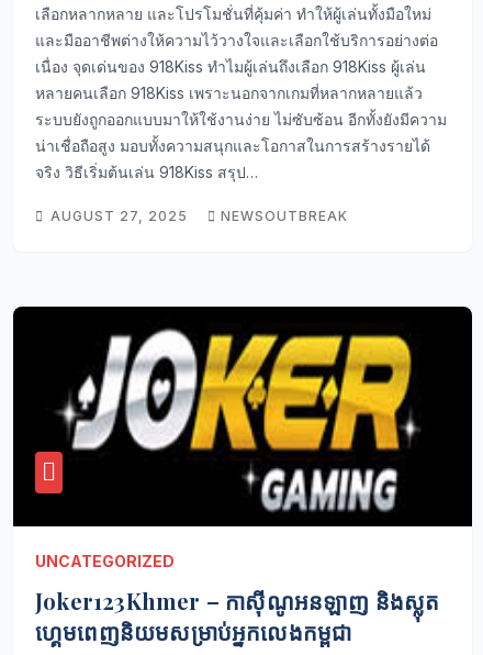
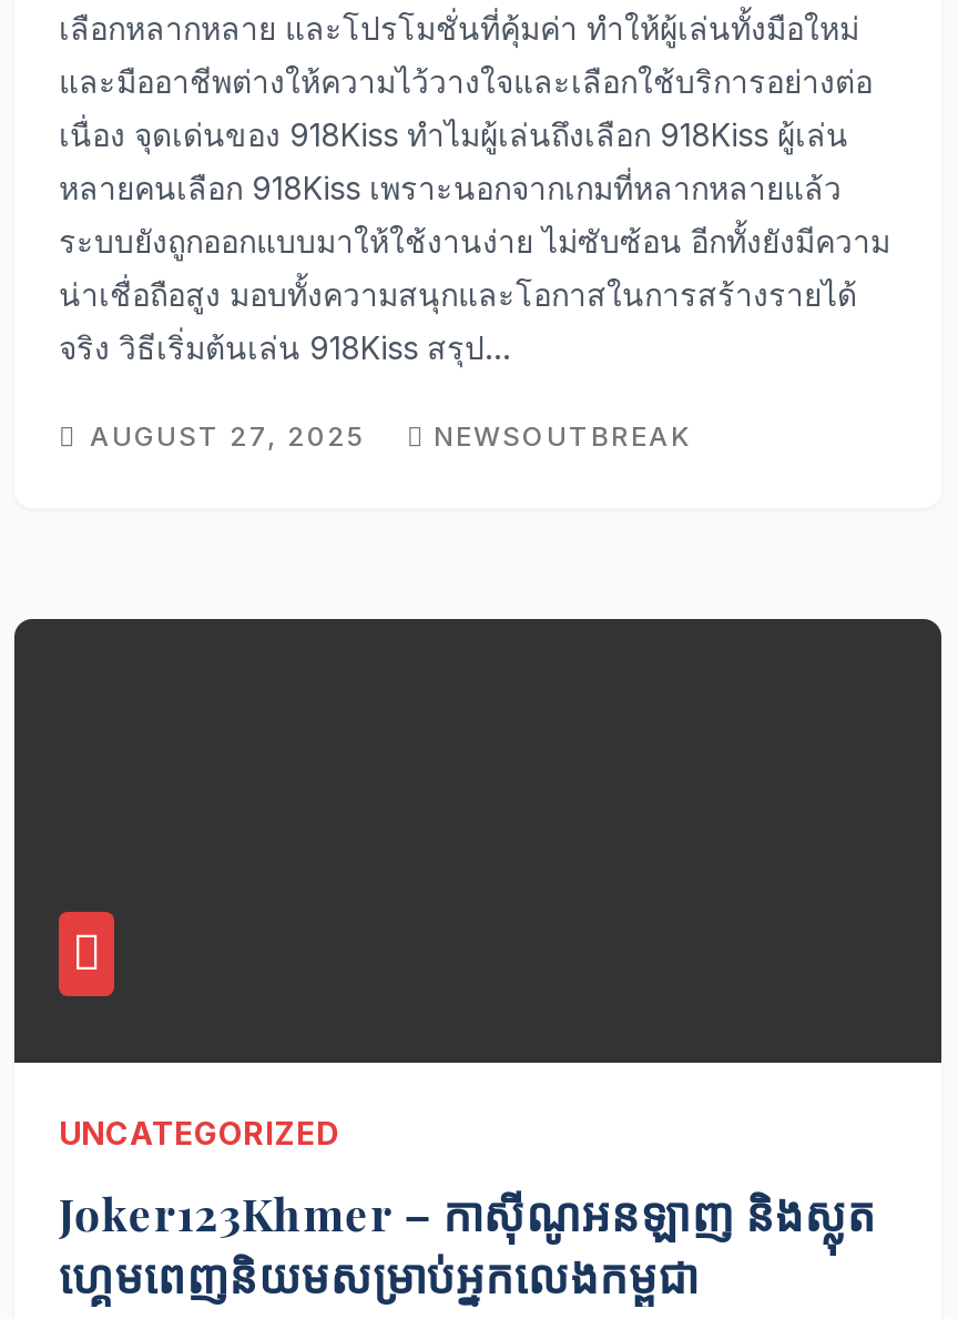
[14,308,471,525] [image] -> none

